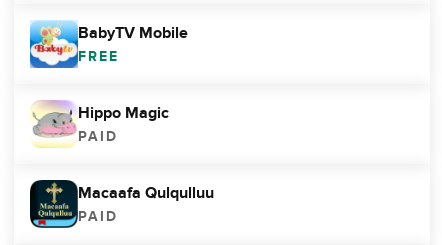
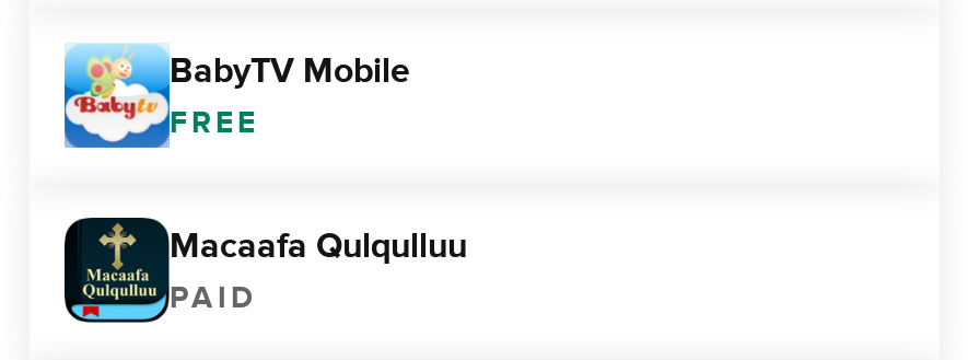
[30,100,169,148] [image] | Hippo Magic | PAID -> none

